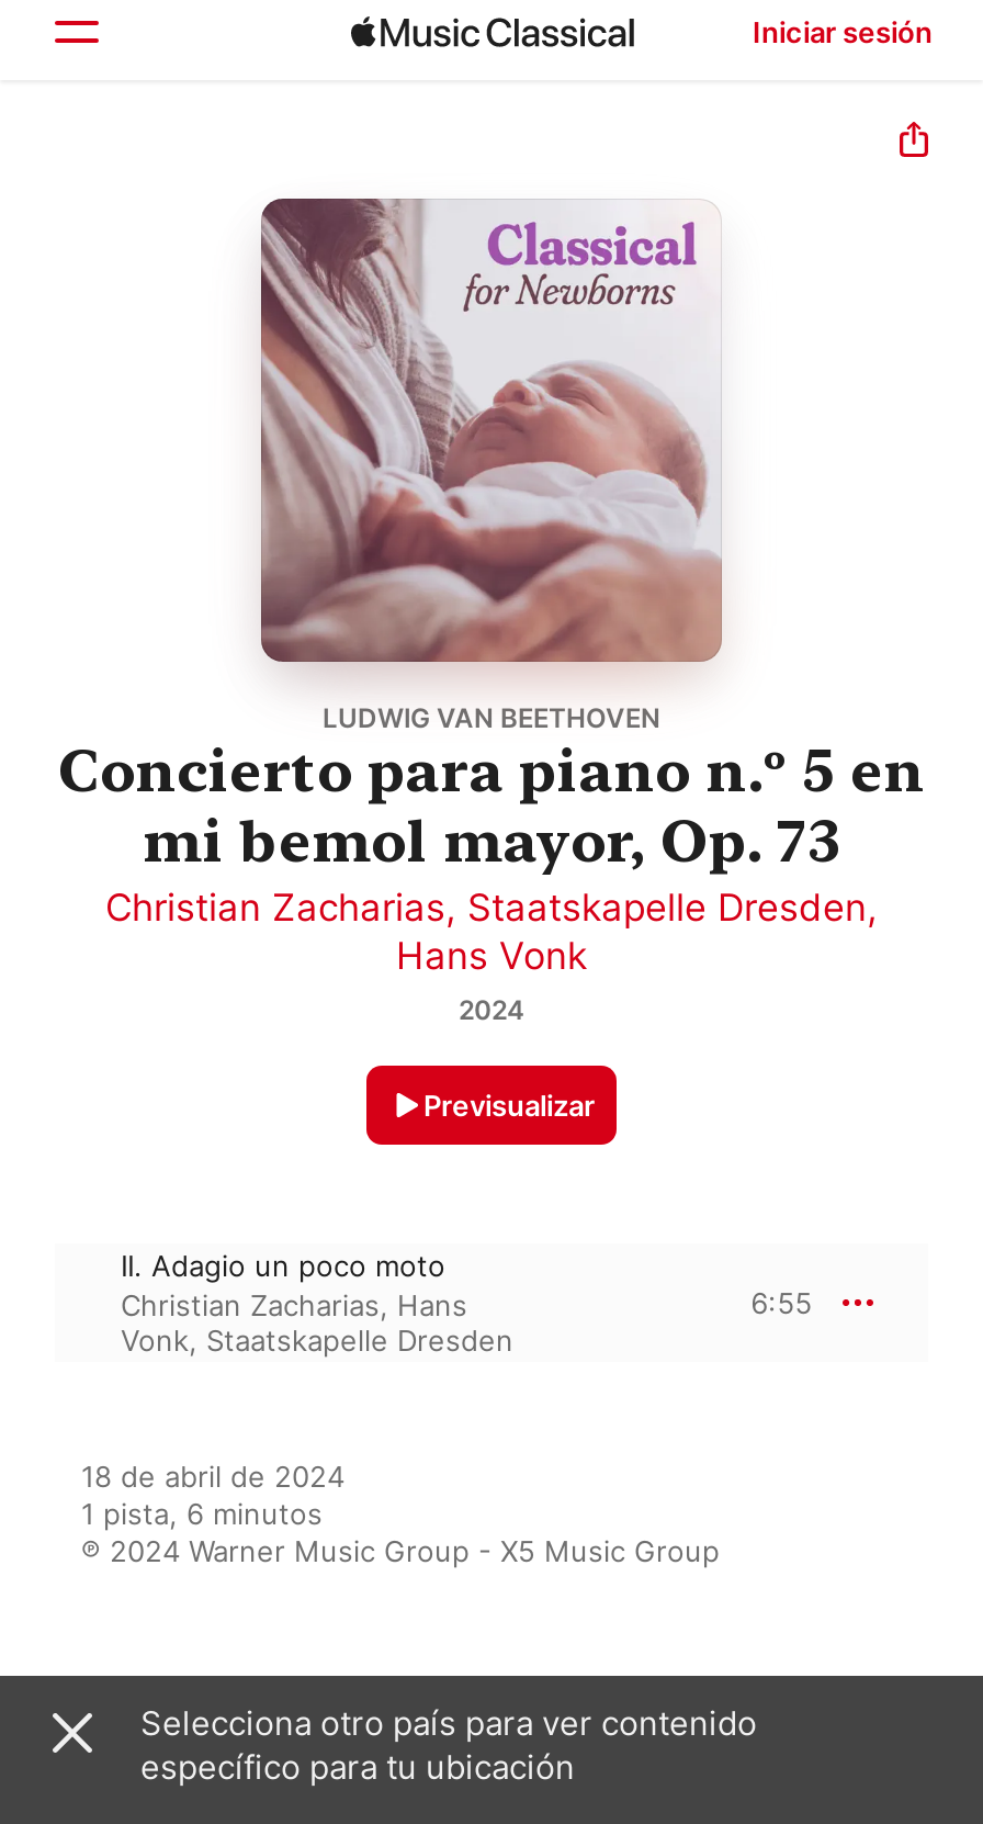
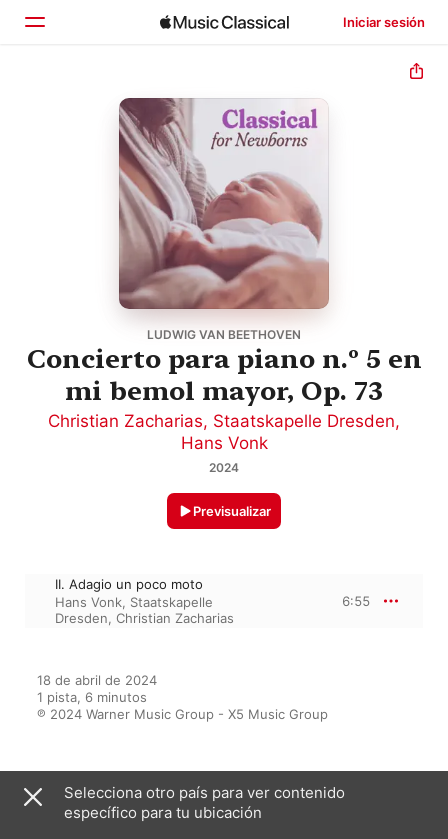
[121,1287,513,1358] Christian Zacharias, Hans | Vonk, Staatskapelle Dresden -> [55,594,234,626] Hans Vonk, Staatskapelle | Dresden, Christian Zacharias

